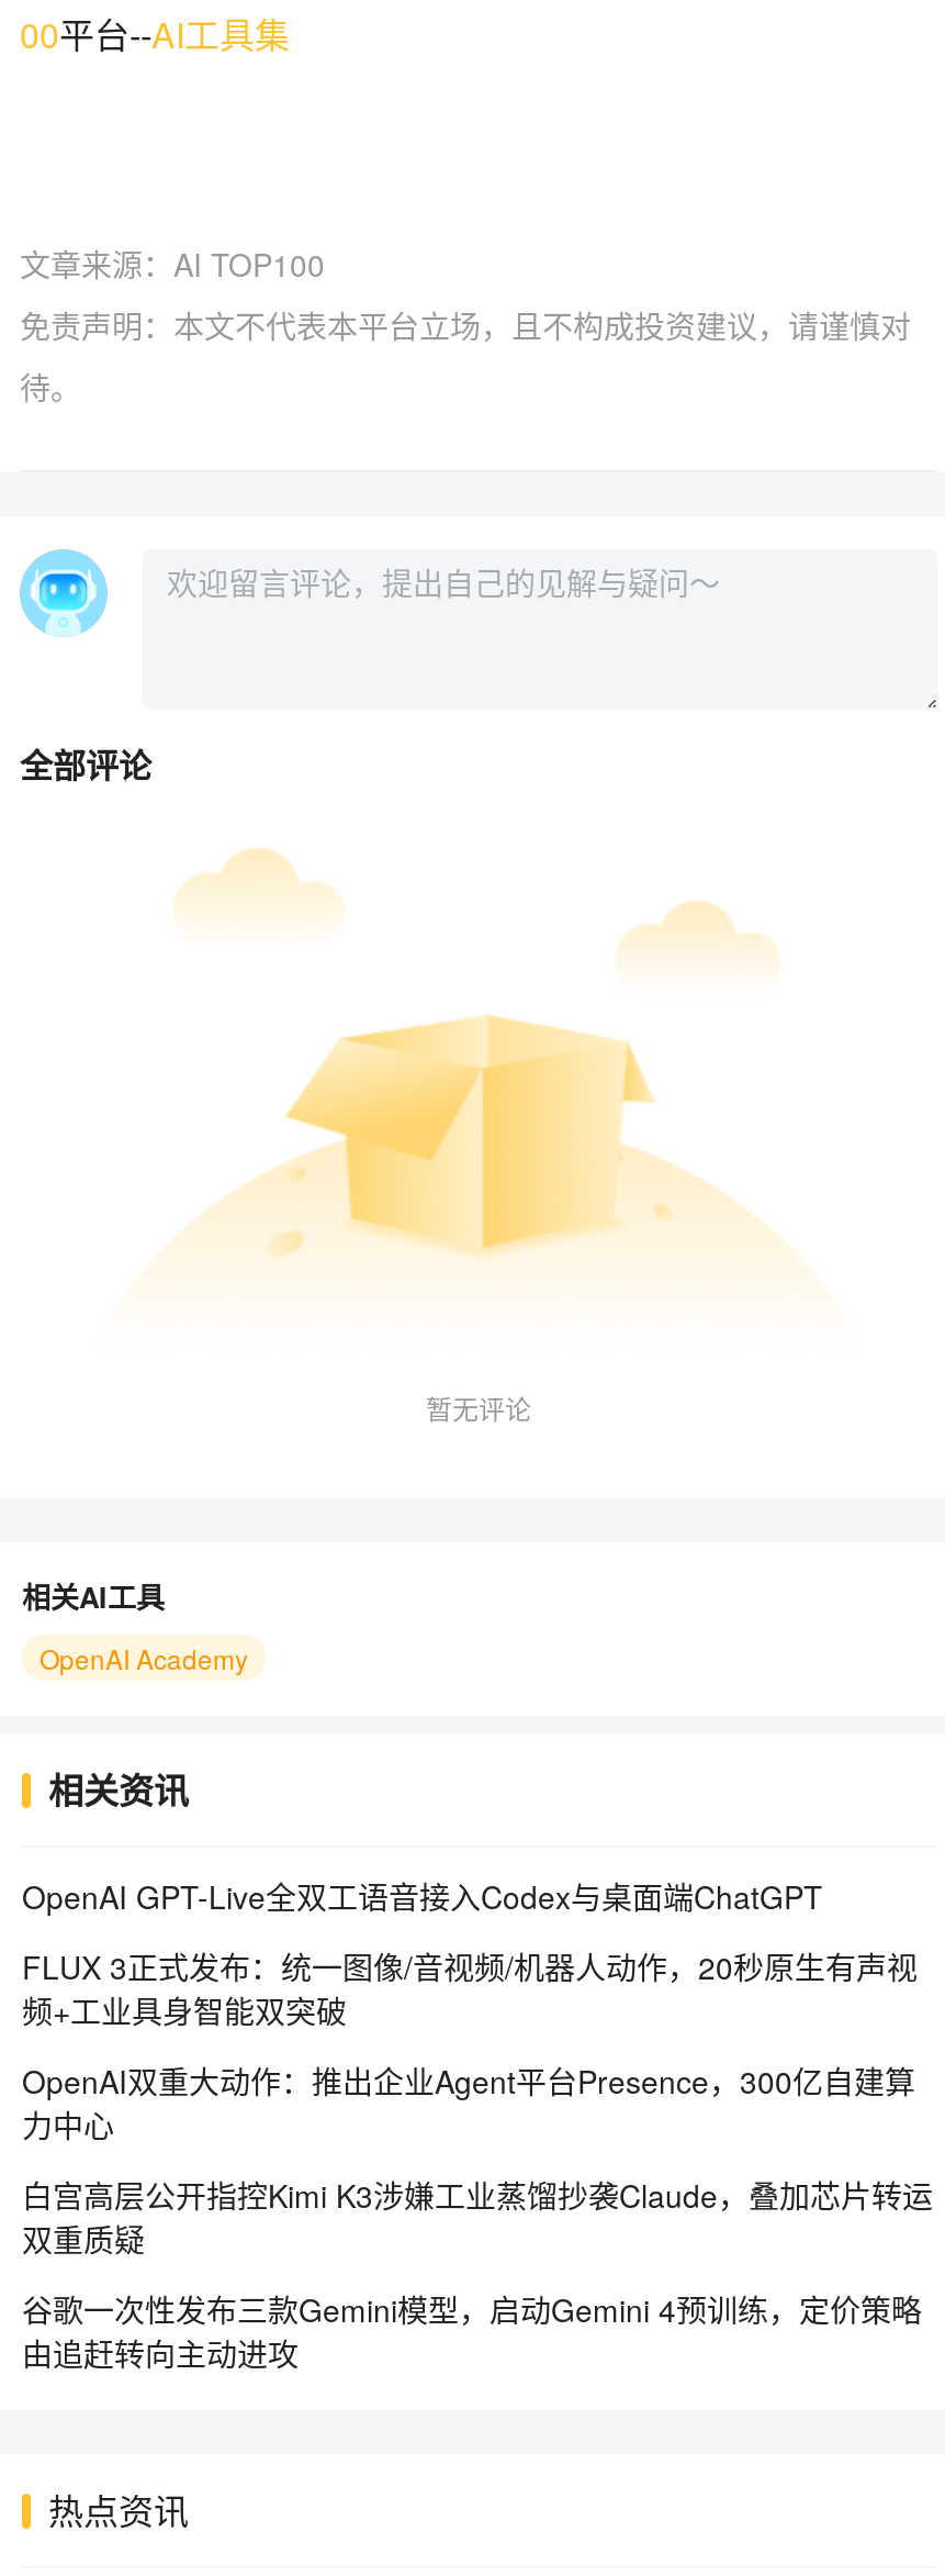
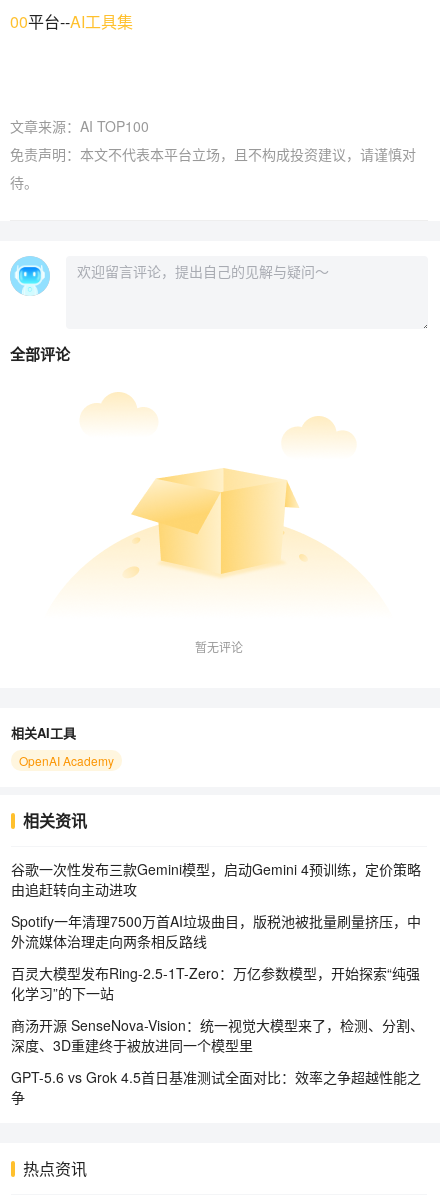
[22,1875,933,2261] OpenAI GPT-Live全双工语音接入Codex与桌面端ChatGPT | FLUX 3正式发布：统一图像/音视频/机器人动作，20秒原生有声视 | 频+工业具身智能双突破 | OpenAI双重大动作：推出企业Agent平台Presence，300亿自建算 | 力中心 | 白宫高层公开指控Kimi K3涉嫌工业蒸馏抄袭Claude，叠加芯片转运 | 双重质疑 -> none
moved [22,2288,922,2376] -> [11,859,421,899]: 谷歌一次性发布三款Gemini模型，启动Gemini 4预训练，定价策略 | 由追赶转向主动进攻
none -> [11,911,424,1107] Spotify一年清理7500万首AI垃圾曲目，版税池被批量刷量挤压，中 | 外流媒体治理走向两条相反路线 | 百灵大模型发布Ring-2.5-1T-Zero：万亿参数模型，开始探索“纯强 | 化学习”的下一站 | 商汤开源 SenseNova-Vision：统一视觉大模型来了，检测、分割、 | 深度、3D重建终于被放进同一个模型里 | GPT-5.6 vs Grok 4.5首日基准测试全面对比：效率之争超越性能之 | 争

